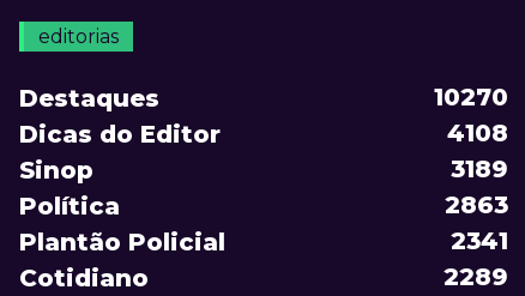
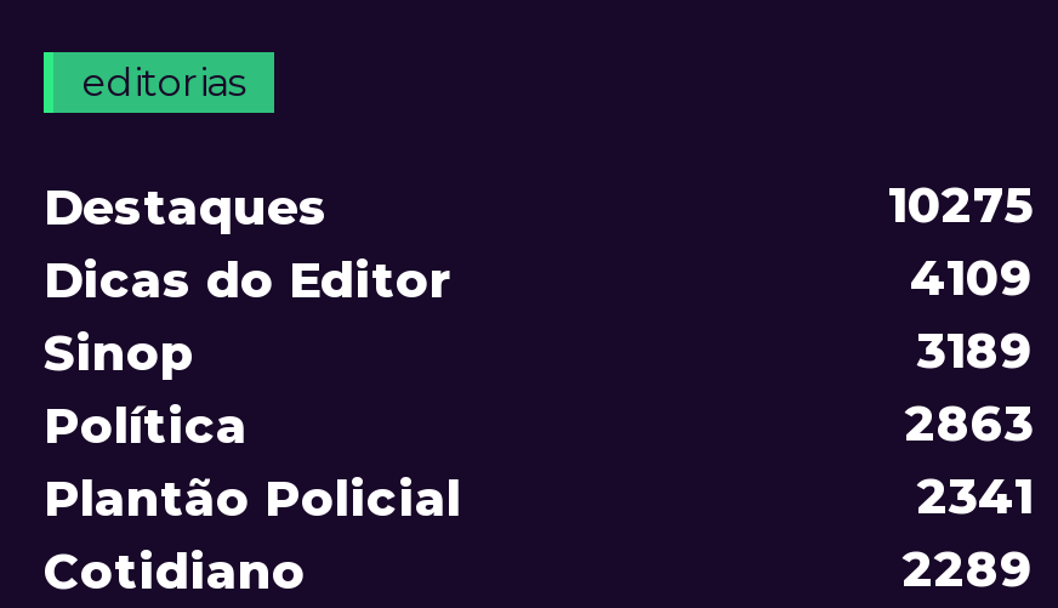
[434,83,508,111] 10270 -> [888,176,1034,234] 10275
[447,119,508,147] 4108 -> [910,249,1034,307] 4109

